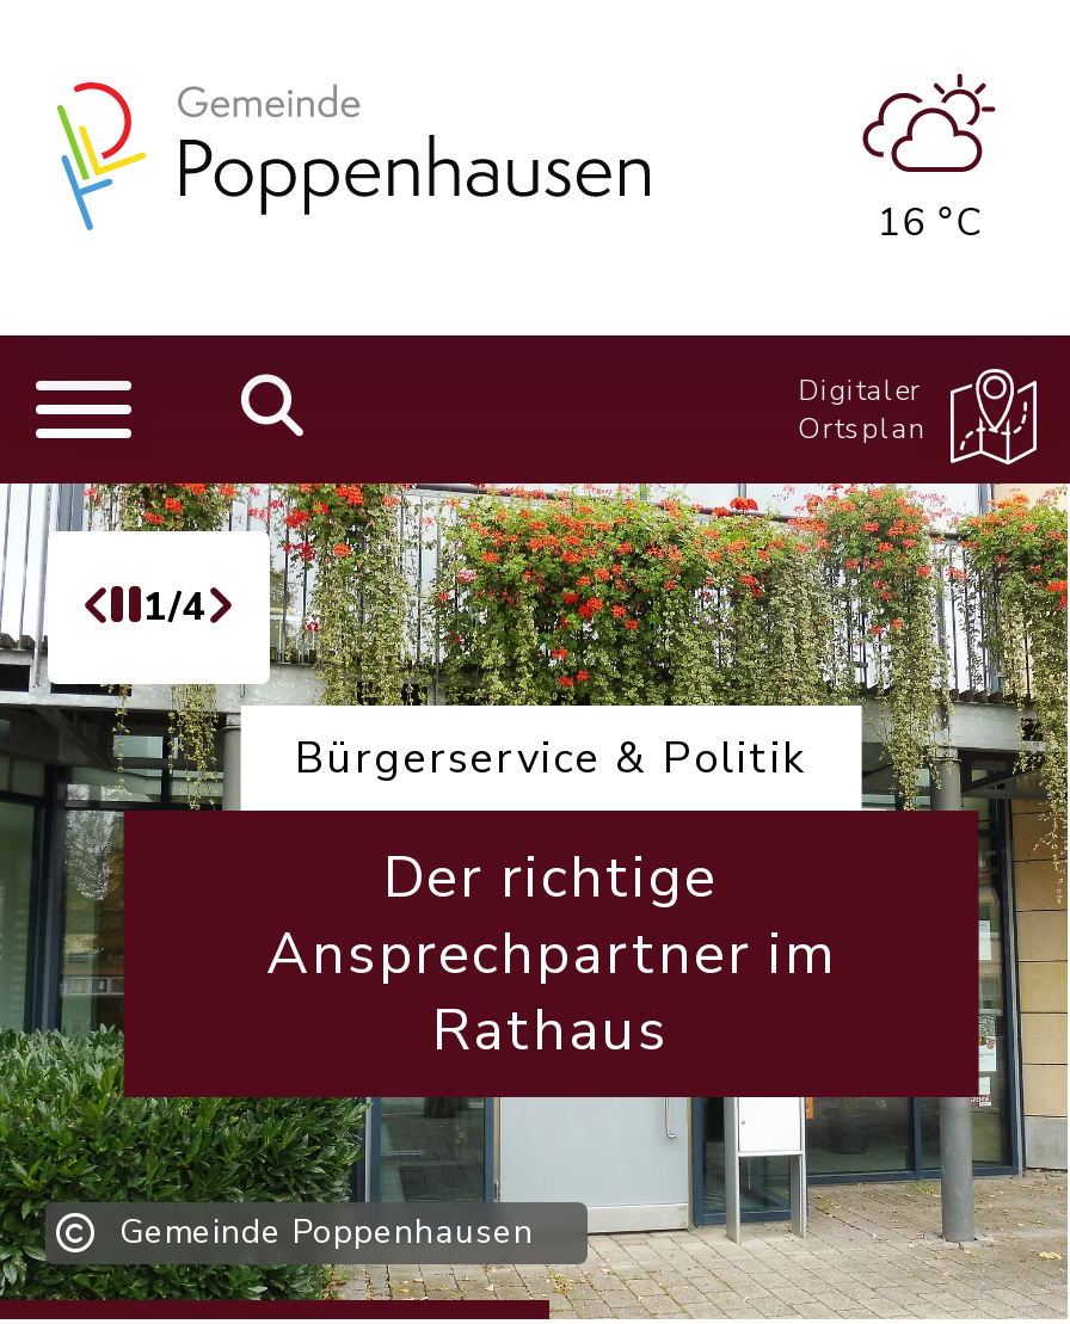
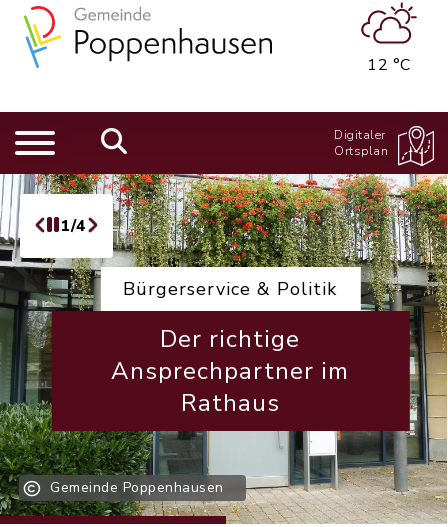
[877,196,981,248] 16 °C -> [367,53,411,75] 12 °C

